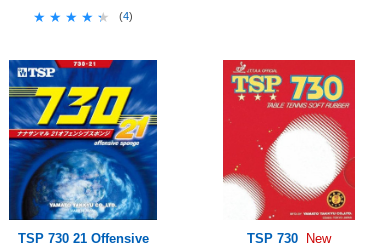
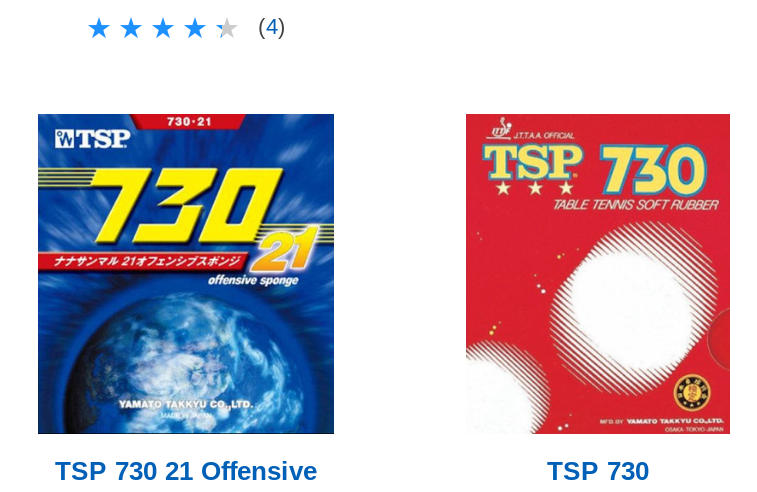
[247,230,331,245] TSP 730 New -> [547,455,649,485] TSP 730

